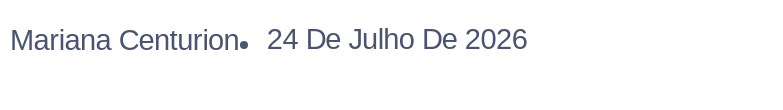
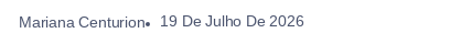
[10,24,527,56] Mariana Centurion 24 De Julho De 2026 -> [19,13,304,30] Mariana Centurion 19 De Julho De 2026

